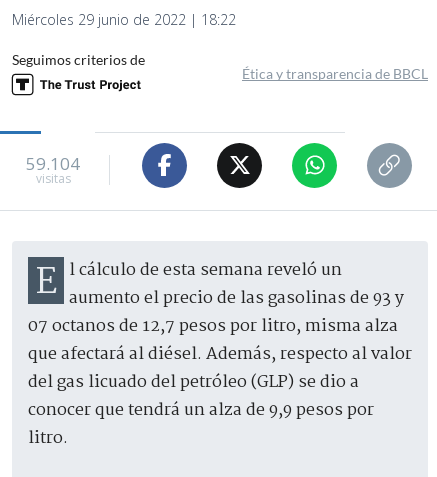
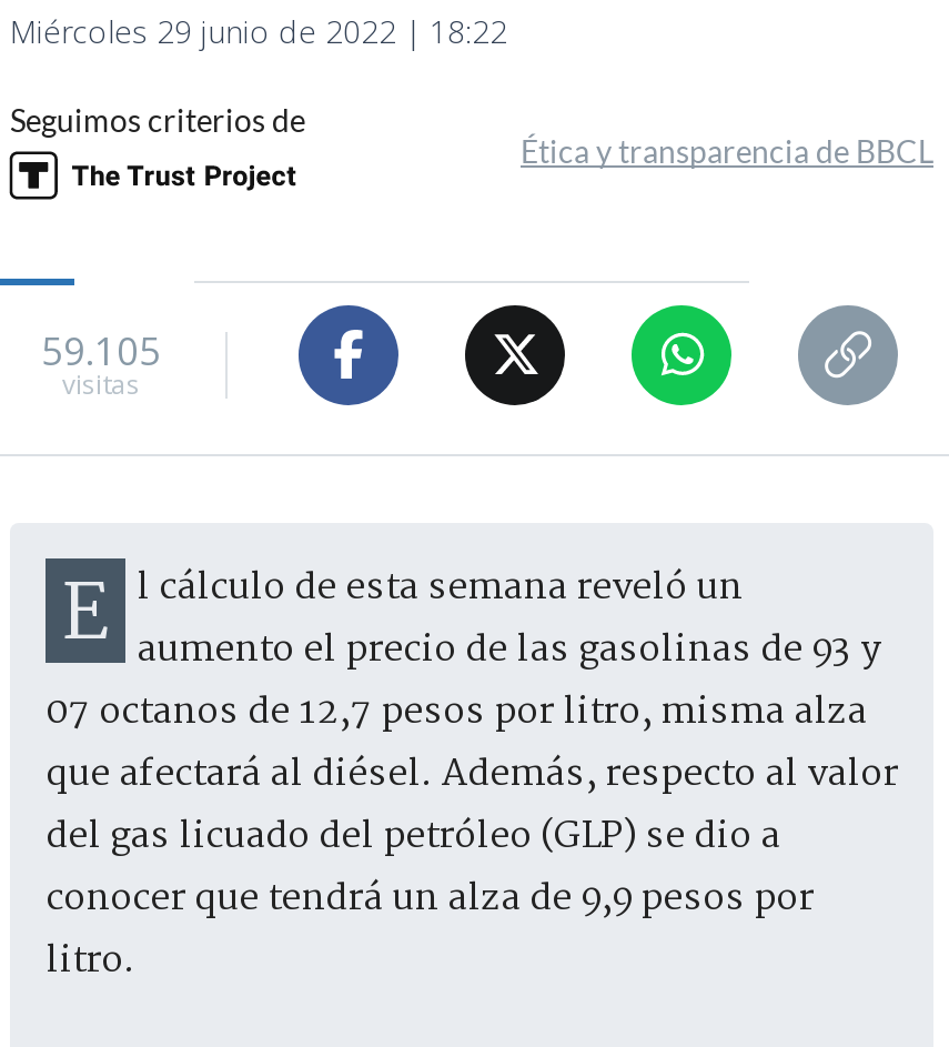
[26,152,80,175] 59.104 -> [41,326,161,377] 59.105

